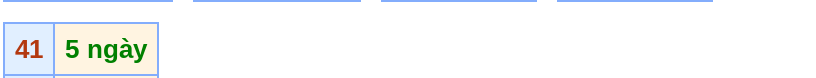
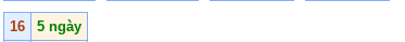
[15,34,147,64] 41 5 ngày -> [10,18,81,34] 16 5 ngày

